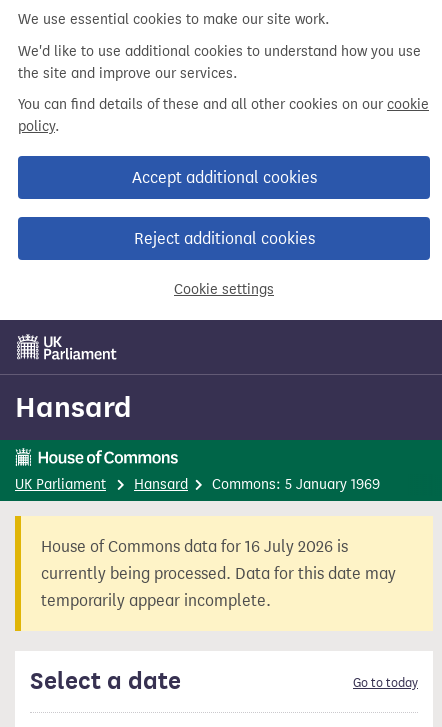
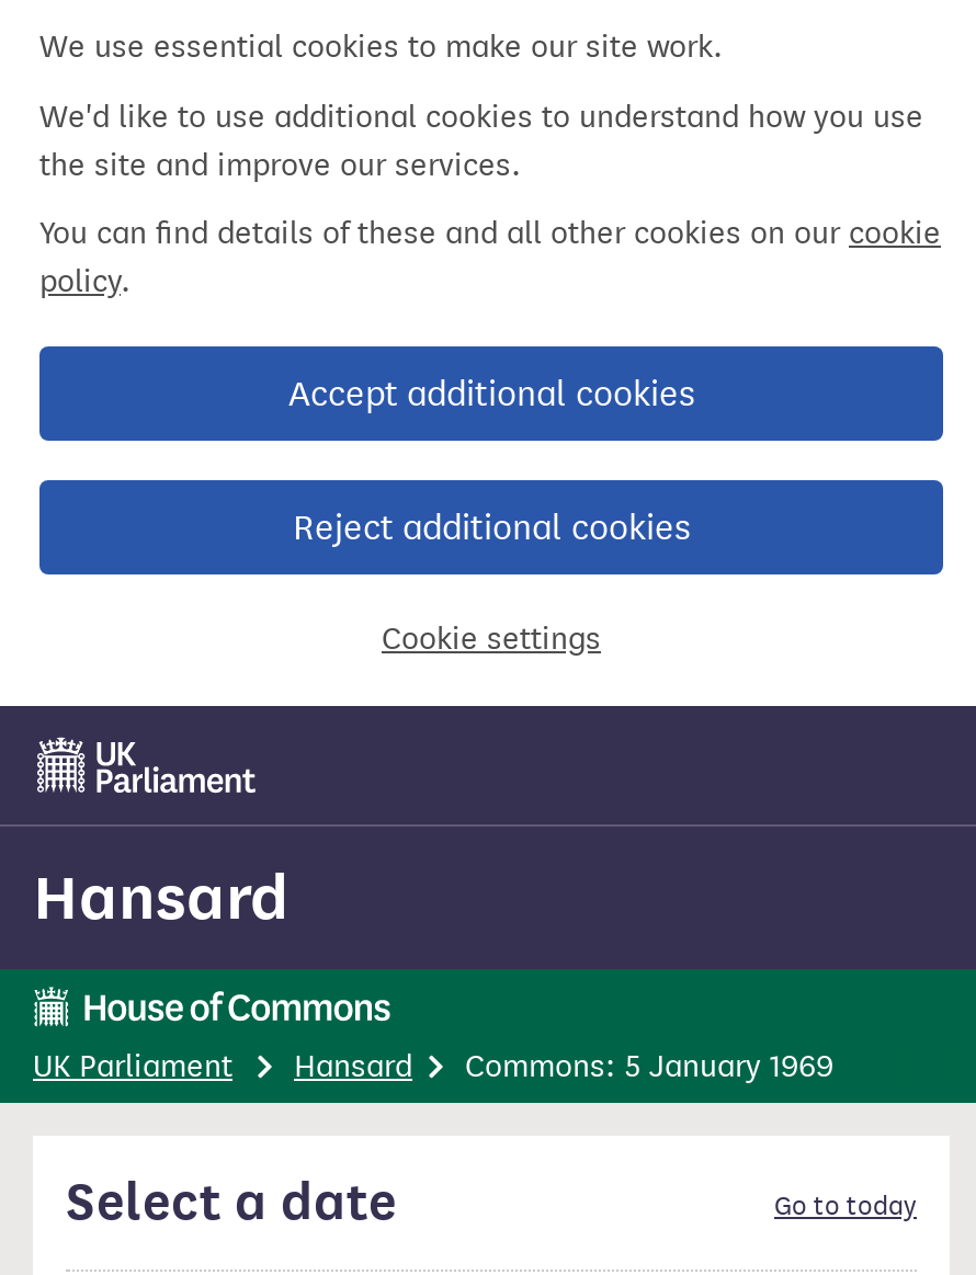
[14,515,432,633] [image] | House of Commons data for 16 July 2026 is | currently being processed. Data for this date may | temporarily appear incomplete. -> none

